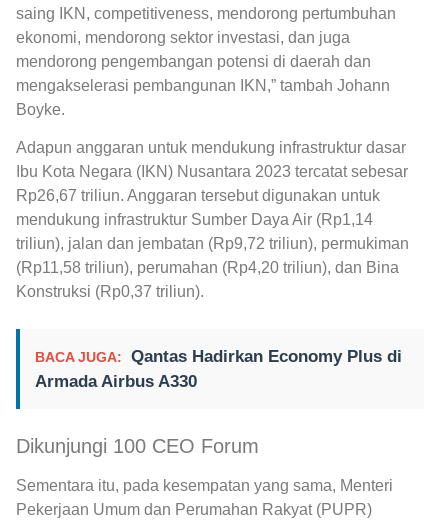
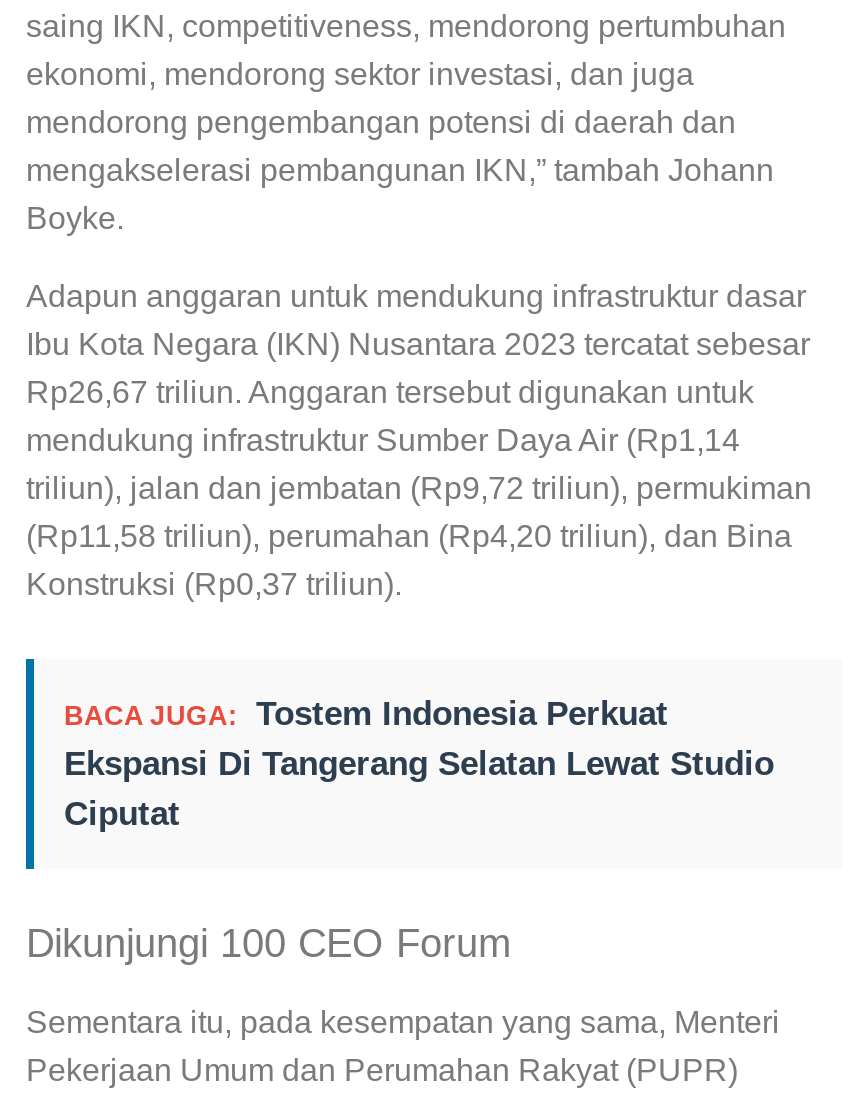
[35,347,402,391] BACA JUGA: Qantas Hadirkan Economy Plus di | Armada Airbus A330 -> [64,694,774,832] BACA JUGA: Tostem Indonesia Perkuat | Ekspansi Di Tangerang Selatan Lewat Studio | Ciputat

